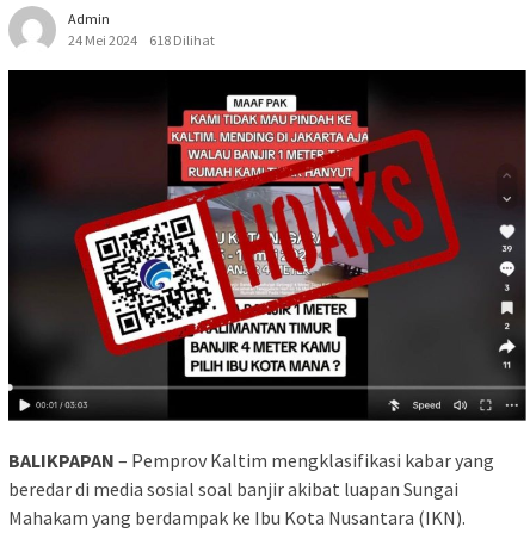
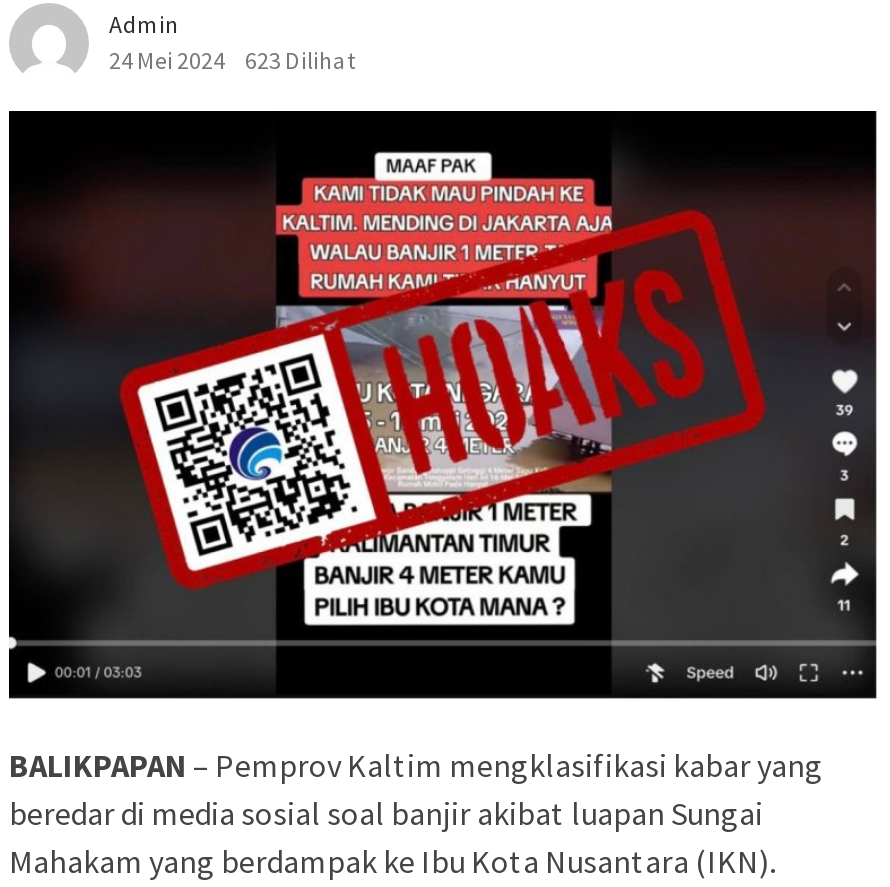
[68,31,215,49] 24 Mei 2024 618 Dilihat -> [109,46,355,76] 24 Mei 2024 623 Dilihat

